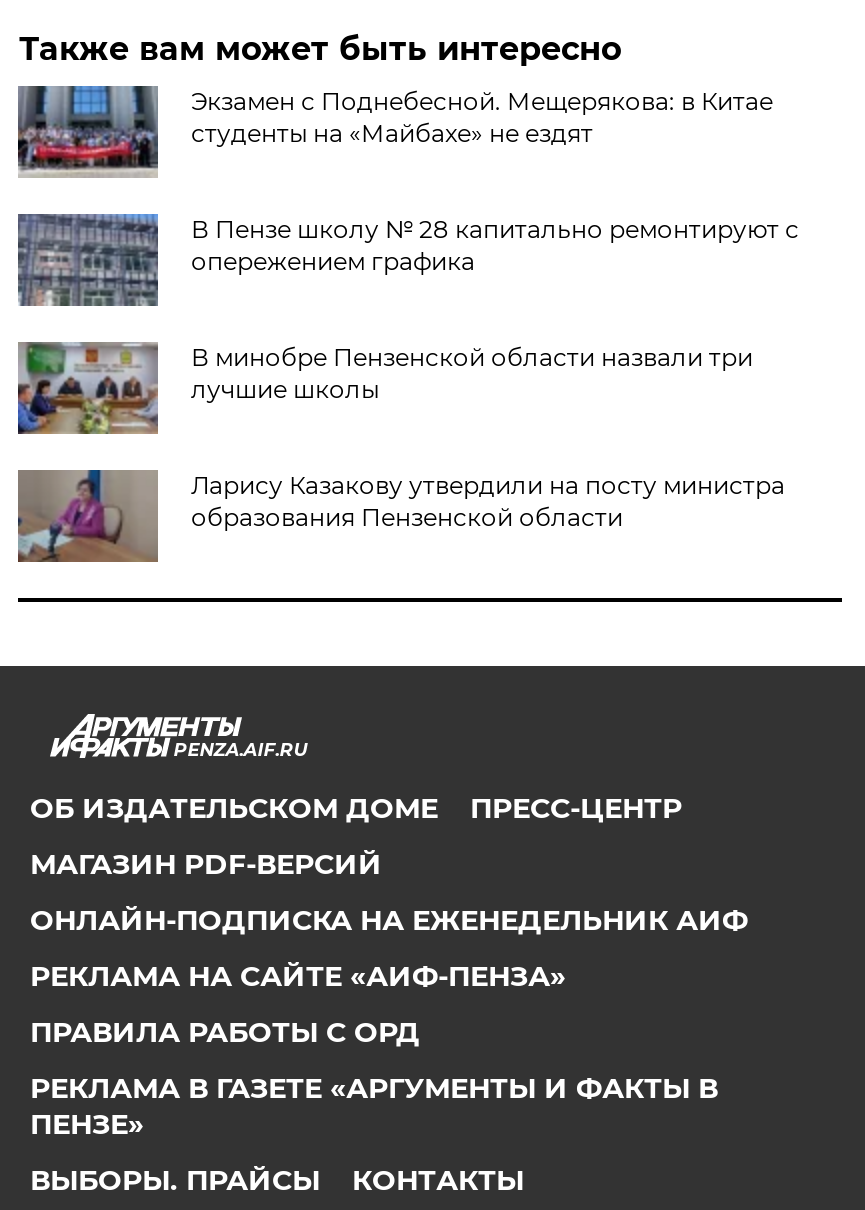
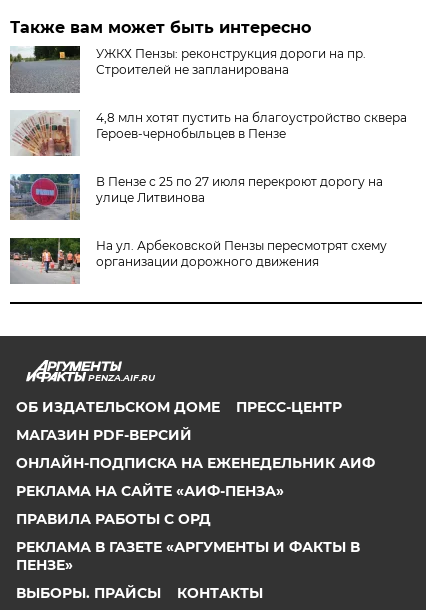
[16,84,773,178] [image] | Экзамен с Поднебесной. Мещерякова: в Китае | студенты на «Майбахе» не ездят -> [9,45,366,94] [image] | УЖКХ Пензы: реконструкция дороги на пр. | Строителей не запланирована
[16,212,799,308] [image] | В Пензе школу № 28 капитально ремонтируют с | опережением графика -> [11,110,407,157] [image] | 4,8 млн хотят пустить на благоустройство сквера | Героев-чернобыльцев в Пензе
[16,340,753,436] [image] | В минобре Пензенской области назвали три | лучшие школы -> [9,173,383,220] [image] | В Пензе с 25 по 27 июля перекроют дорогу на | улице Литвинова
[16,468,785,564] [image] | Ларису Казакову утвердили на посту министра | образования Пензенской области -> [9,237,387,284] [image] | На ул. Арбековской Пензы пересмотрят схему | организации дорожного движения

